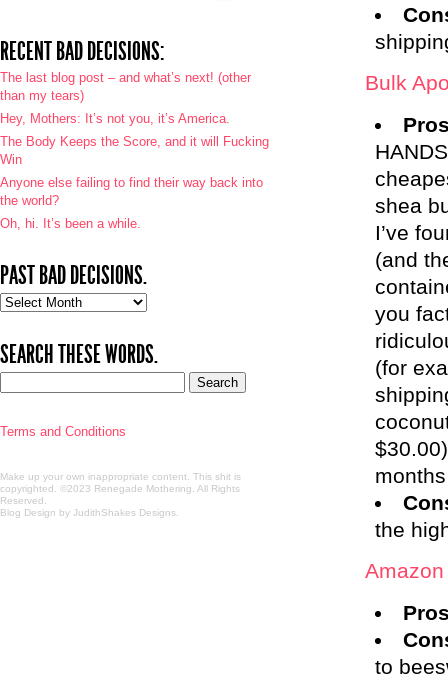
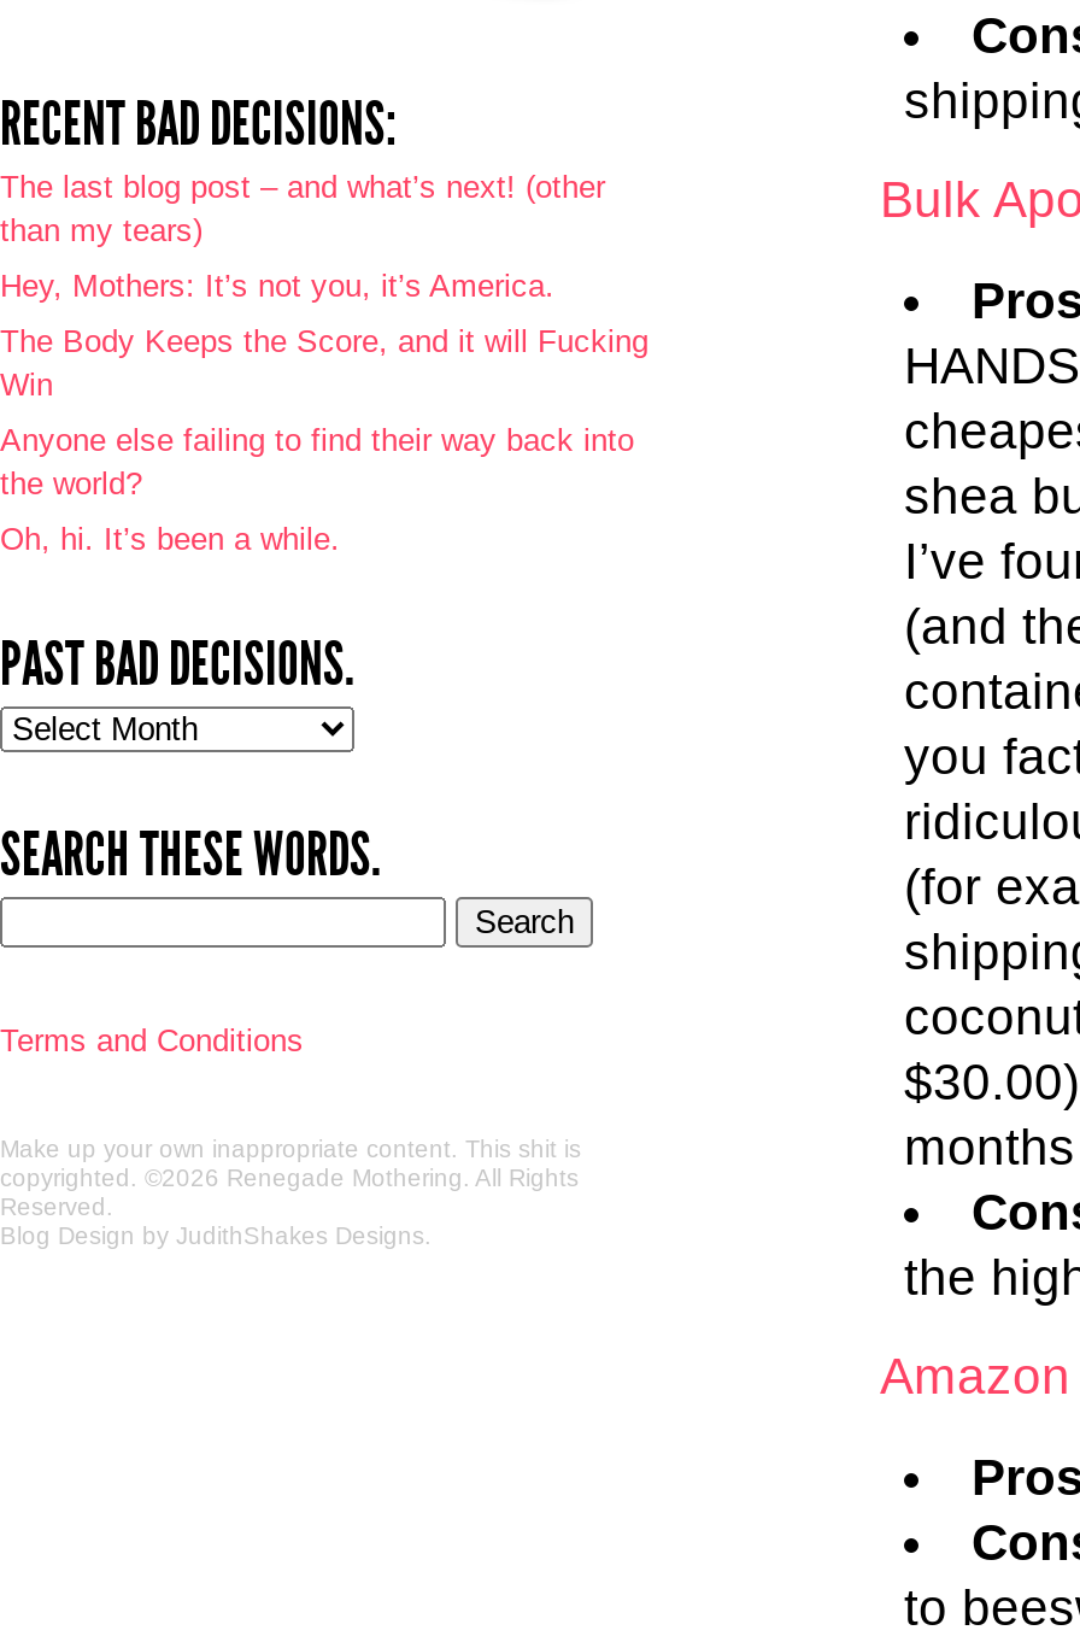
[0,483,240,494] copyrighted. ©2023 Renegade Mothering. All Rights -> [0,1164,579,1190] copyrighted. ©2026 Renegade Mothering. All Rights

